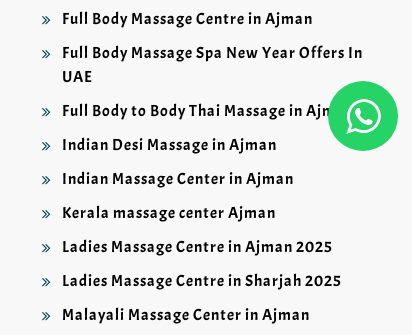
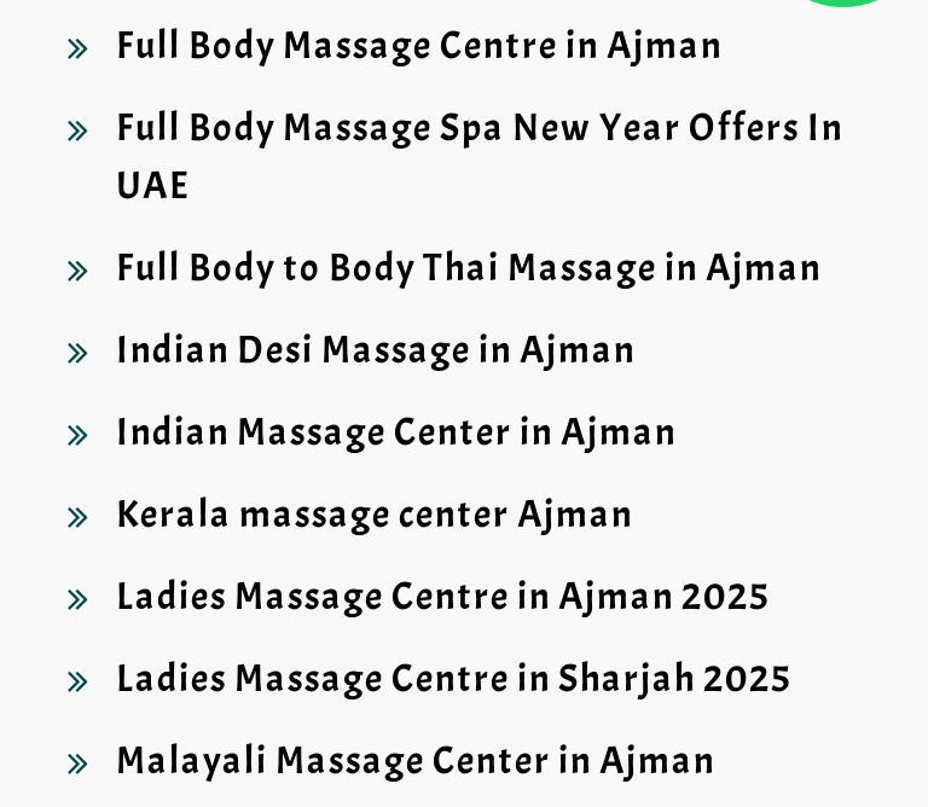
[328,80,399,152] [image] -> none

